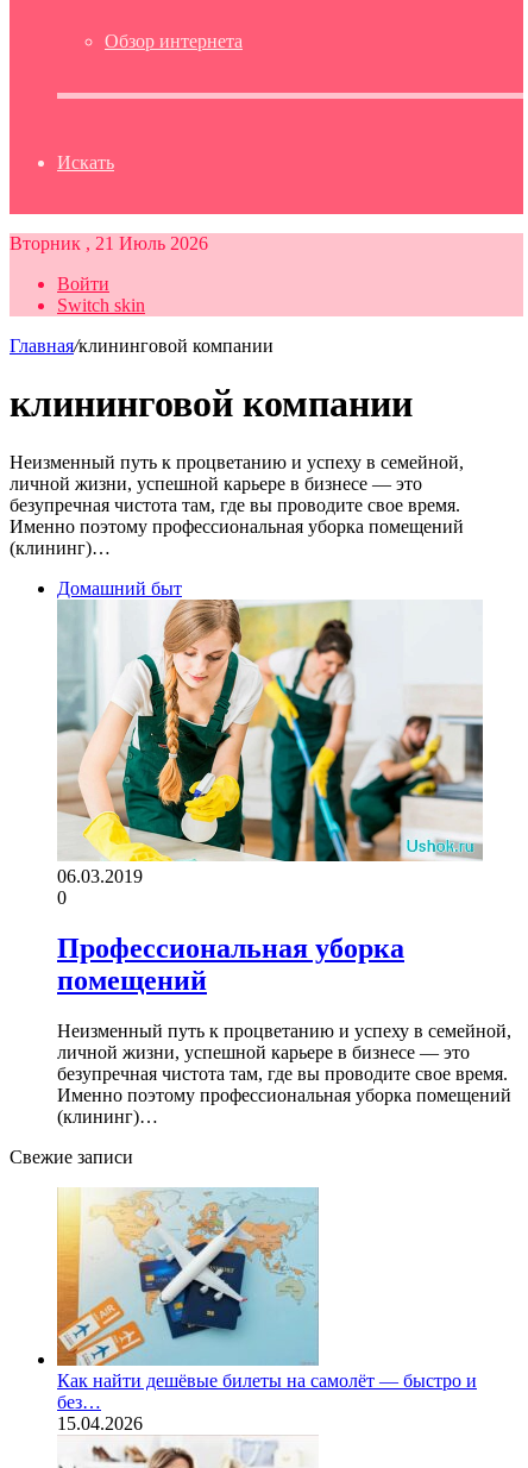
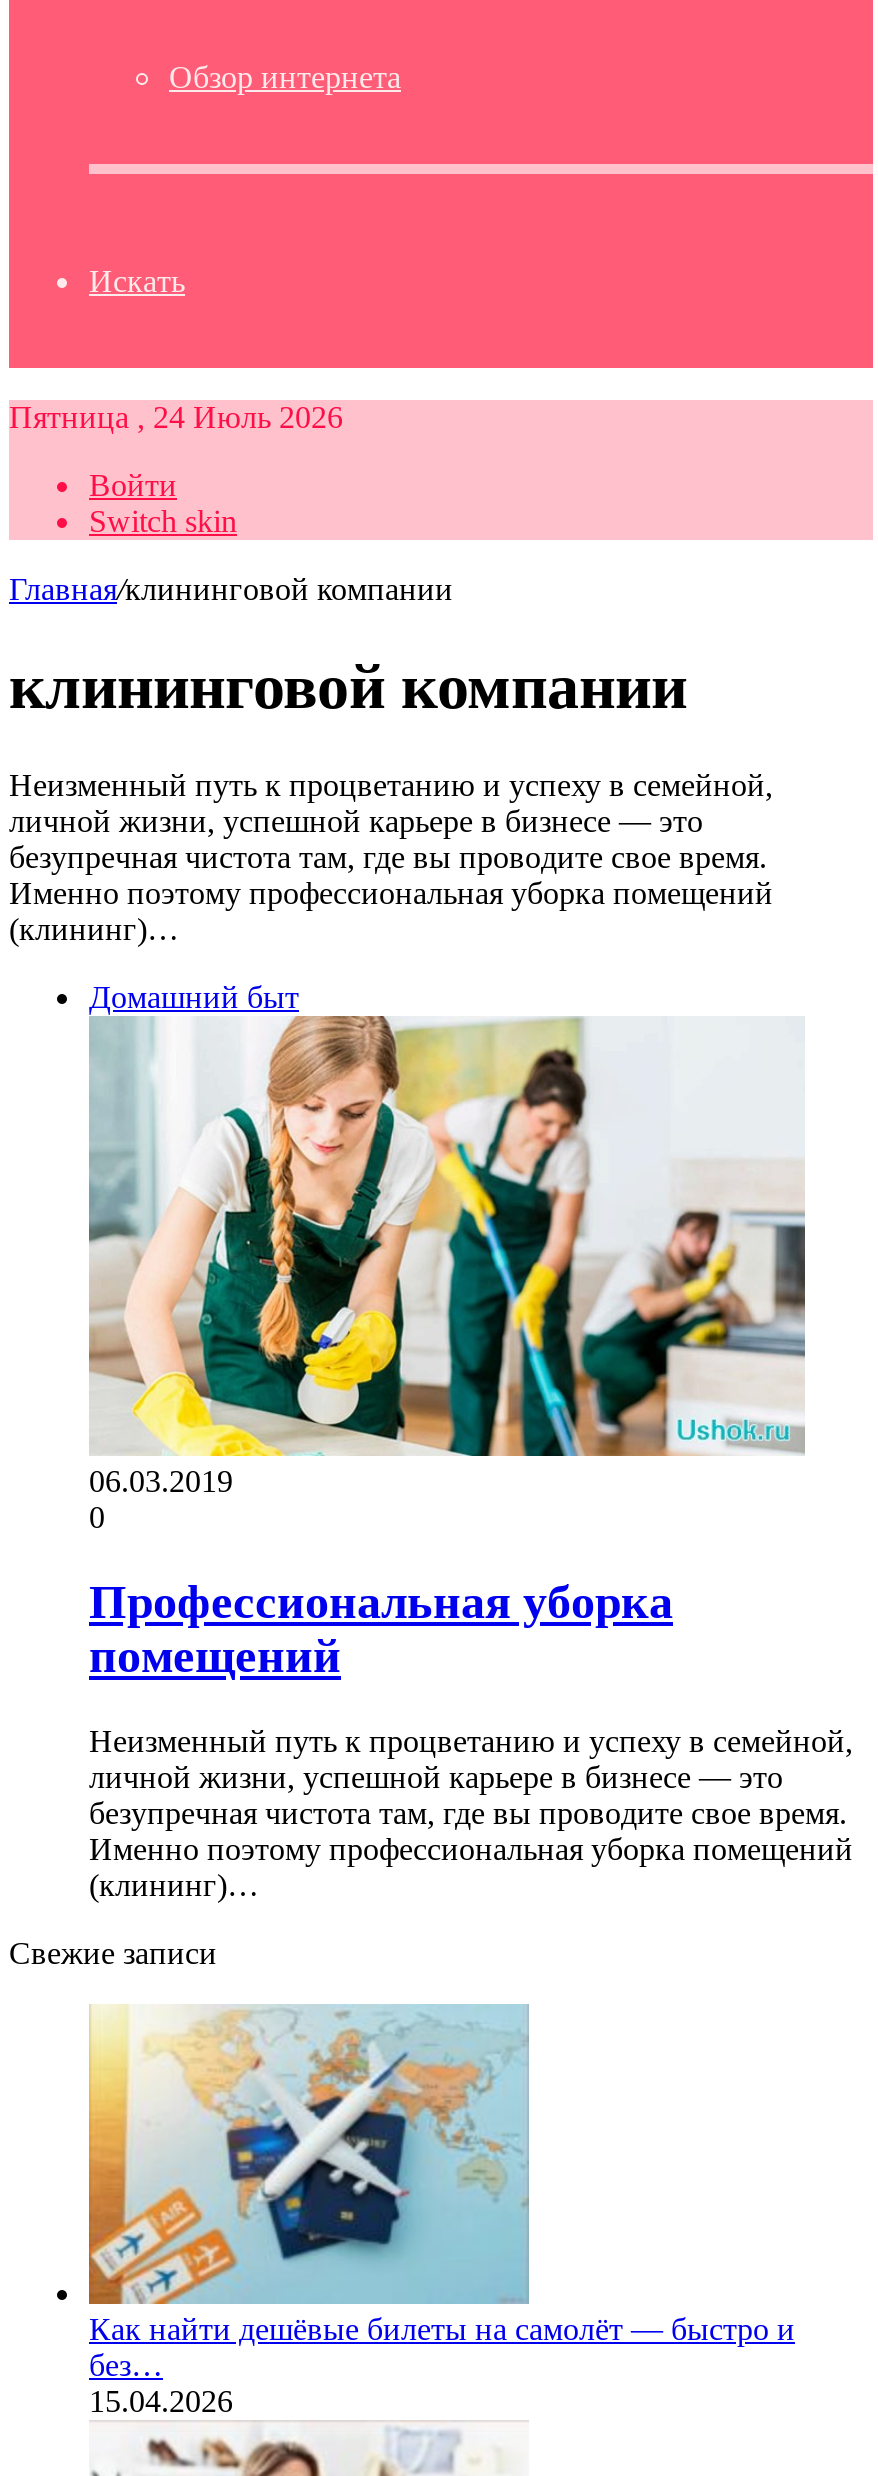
[10,233,208,253] Вторник , 21 Июль 2026 -> [9,400,343,434] Пятница , 24 Июль 2026

